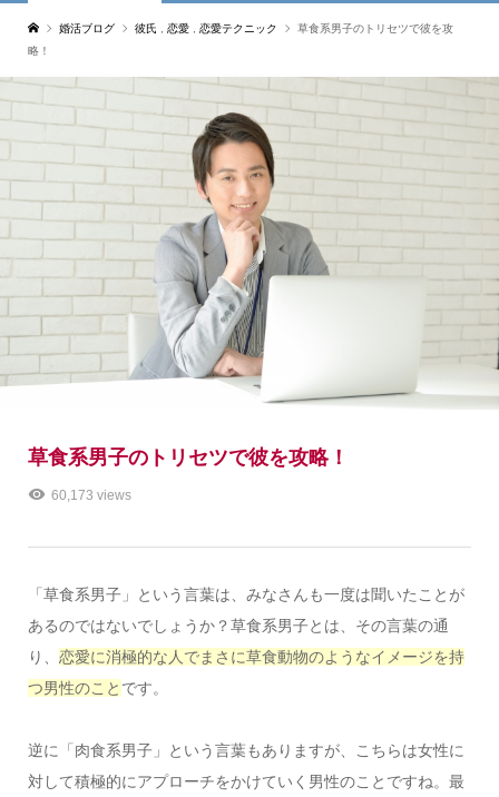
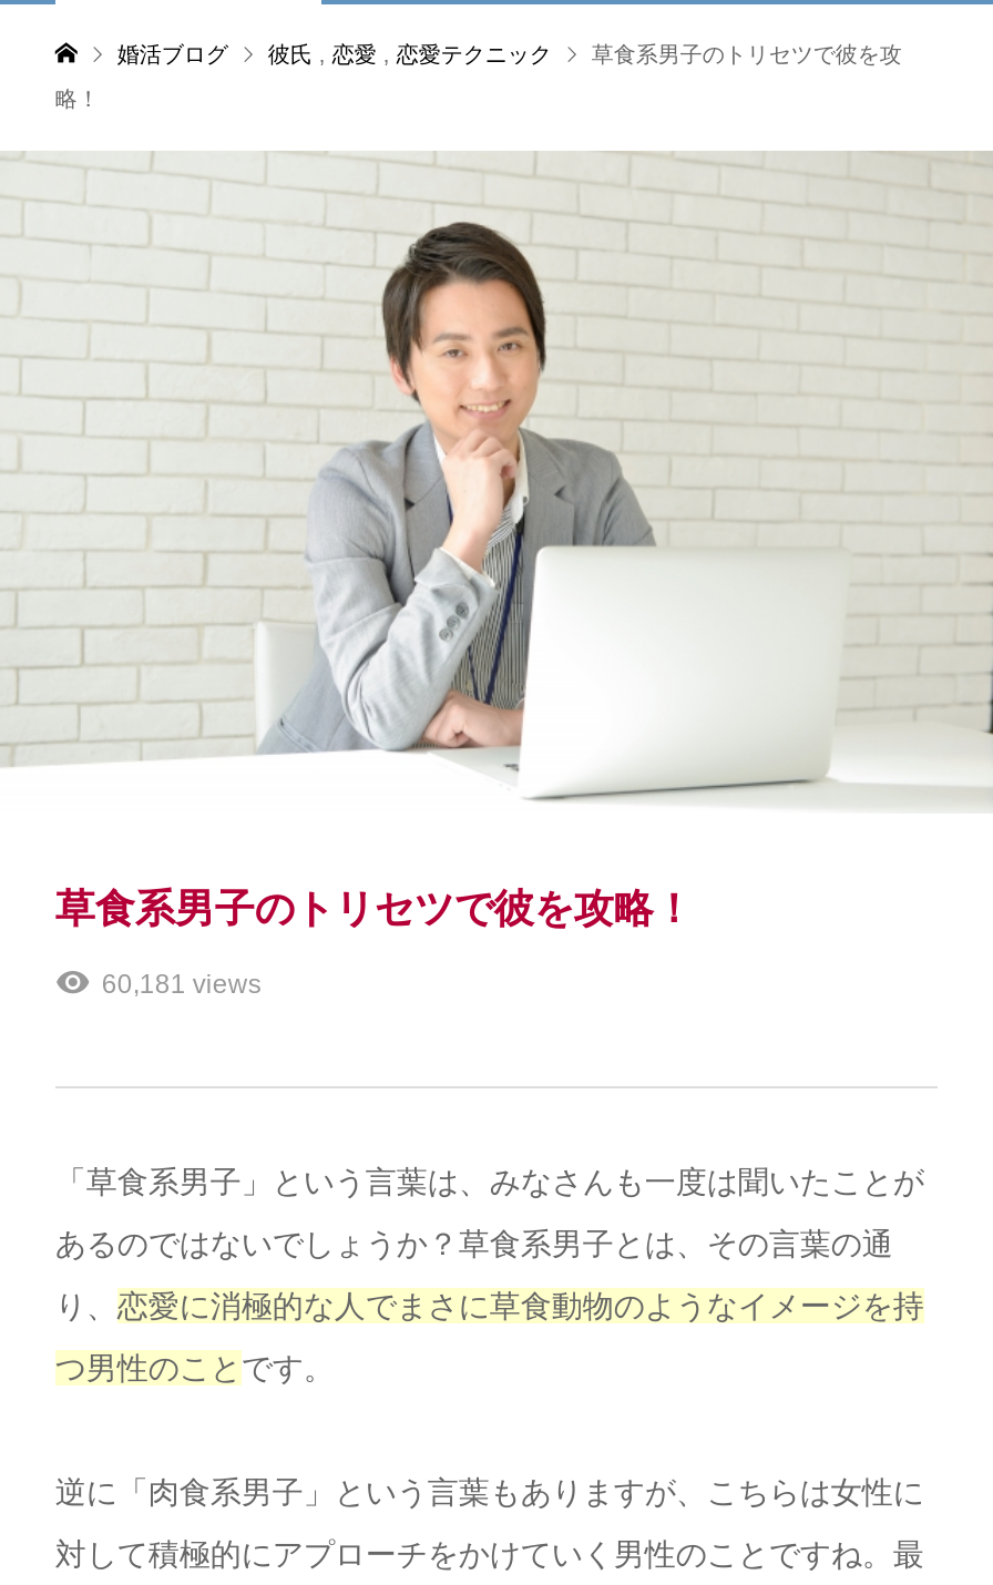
[51,487,131,503] 60,173 views -> [102,969,261,1000] 60,181 views

